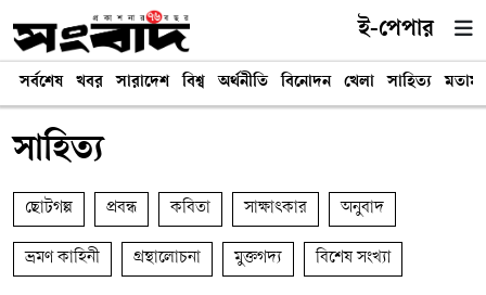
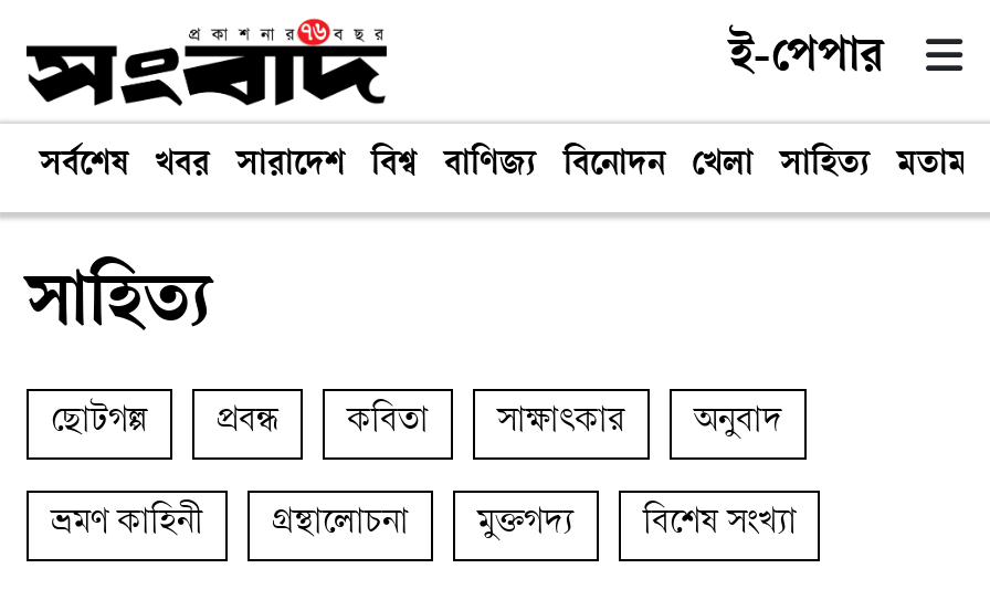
[218,74,268,92] অর্থনীতি -> [444,148,537,185] বাণিজ্য

